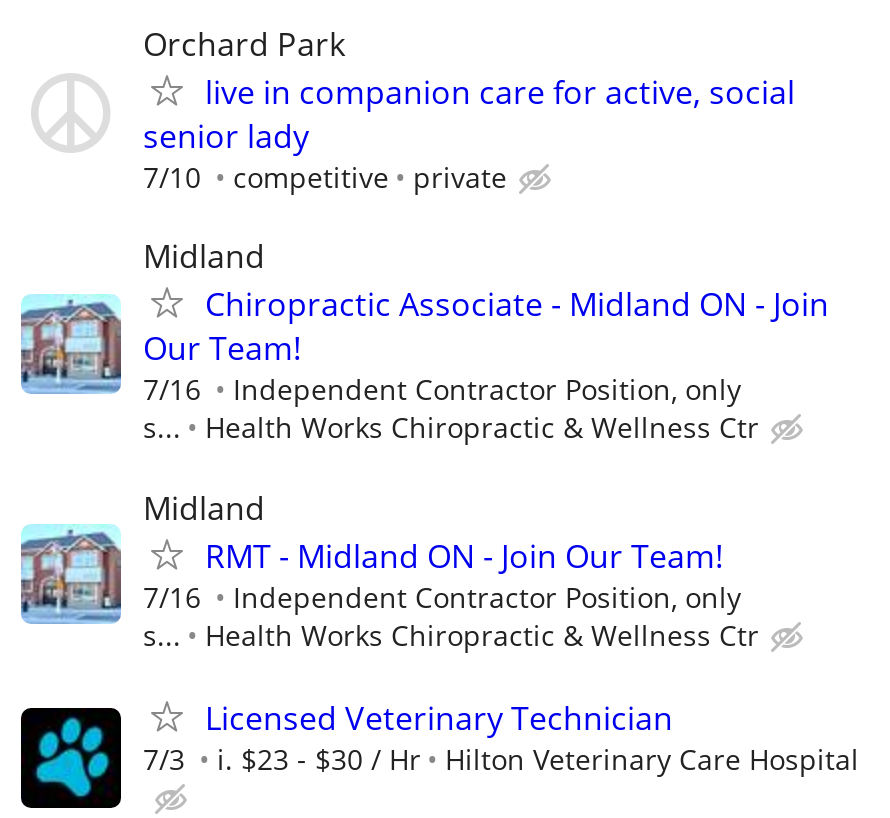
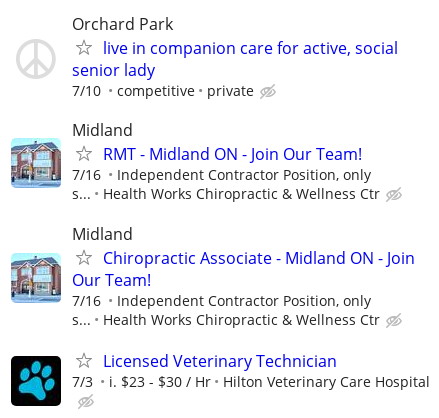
moved [21,283,829,416] -> [11,247,415,314]: [image] | Chiropractic Associate - Midland ON - Join | Our Team!
moved [21,371,759,626] -> [11,138,380,245]: [image] | 7/16 | Independent Contractor Position, only | s... | Health Works Chiropractic & Wellness Ctr | Midland
moved [205,533,723,577] -> [103,143,362,165]: RMT - Midland ON - Join Our Team!

